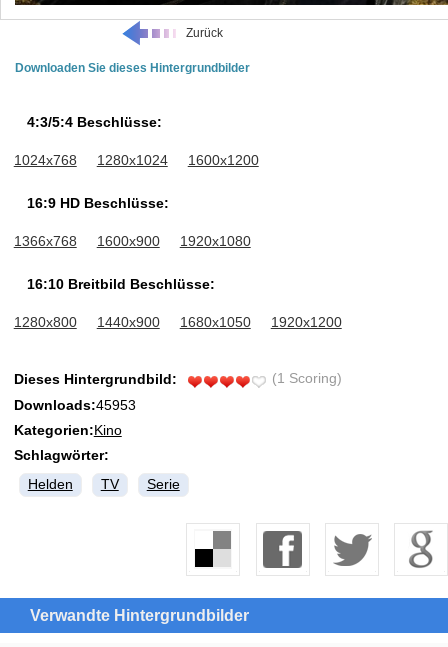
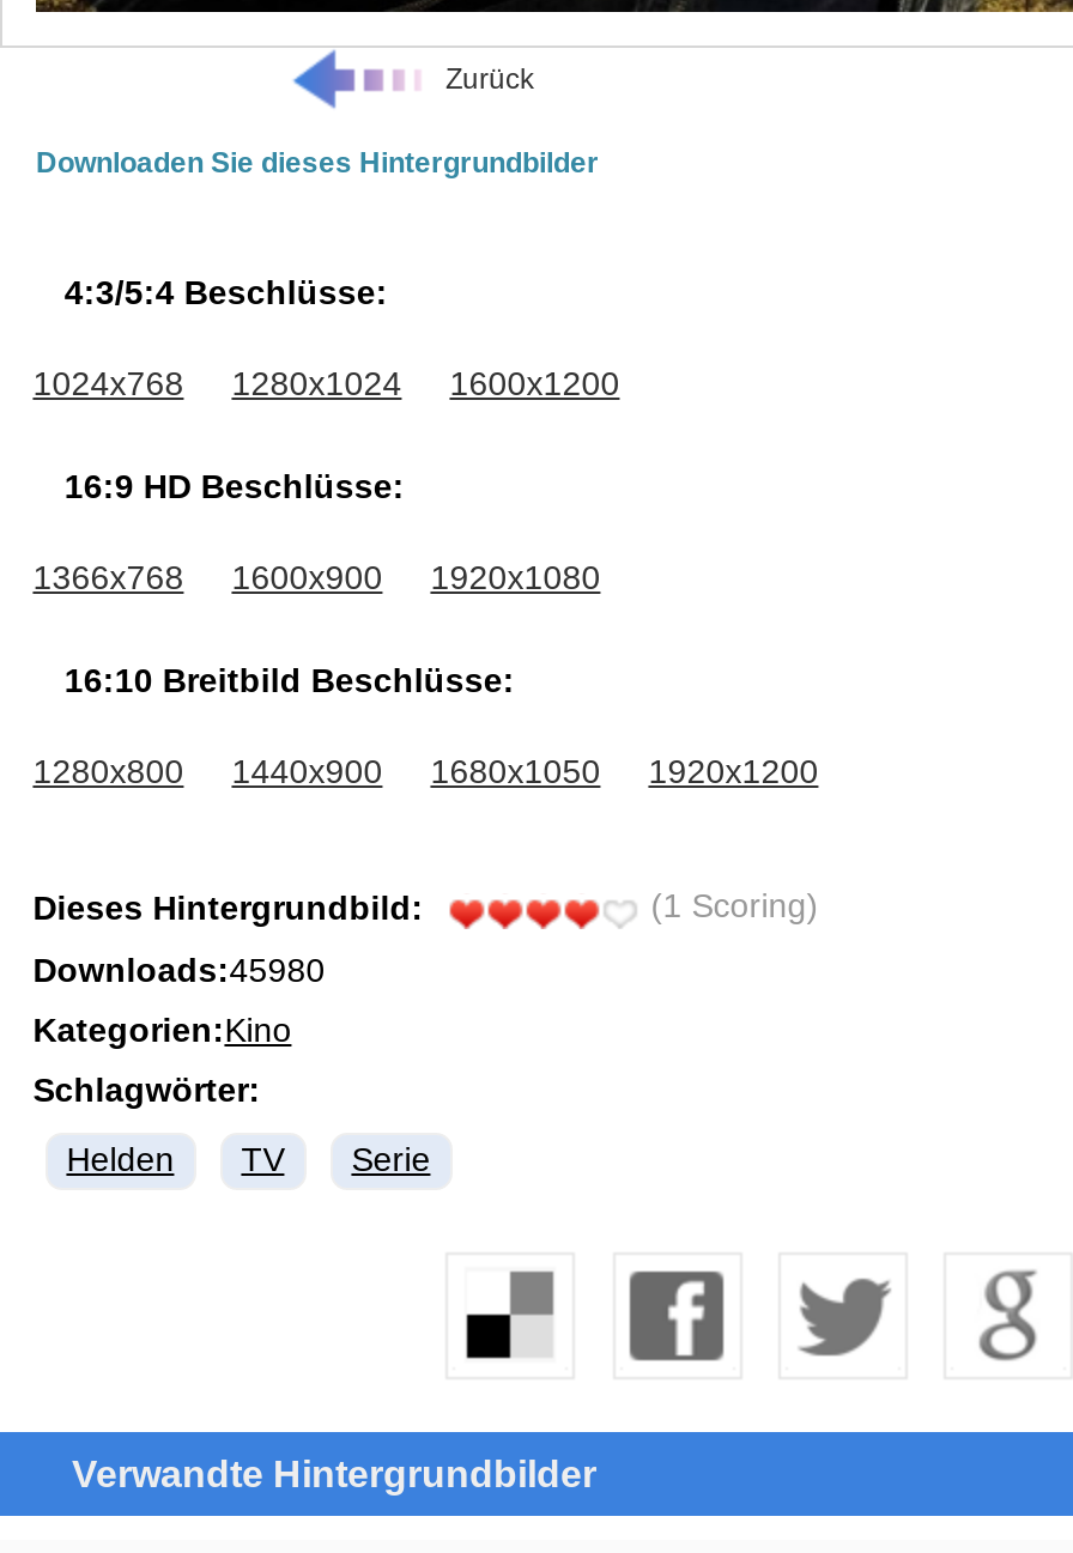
[14,397,136,413] Downloads:45953 -> [33,950,325,989] Downloads:45980

